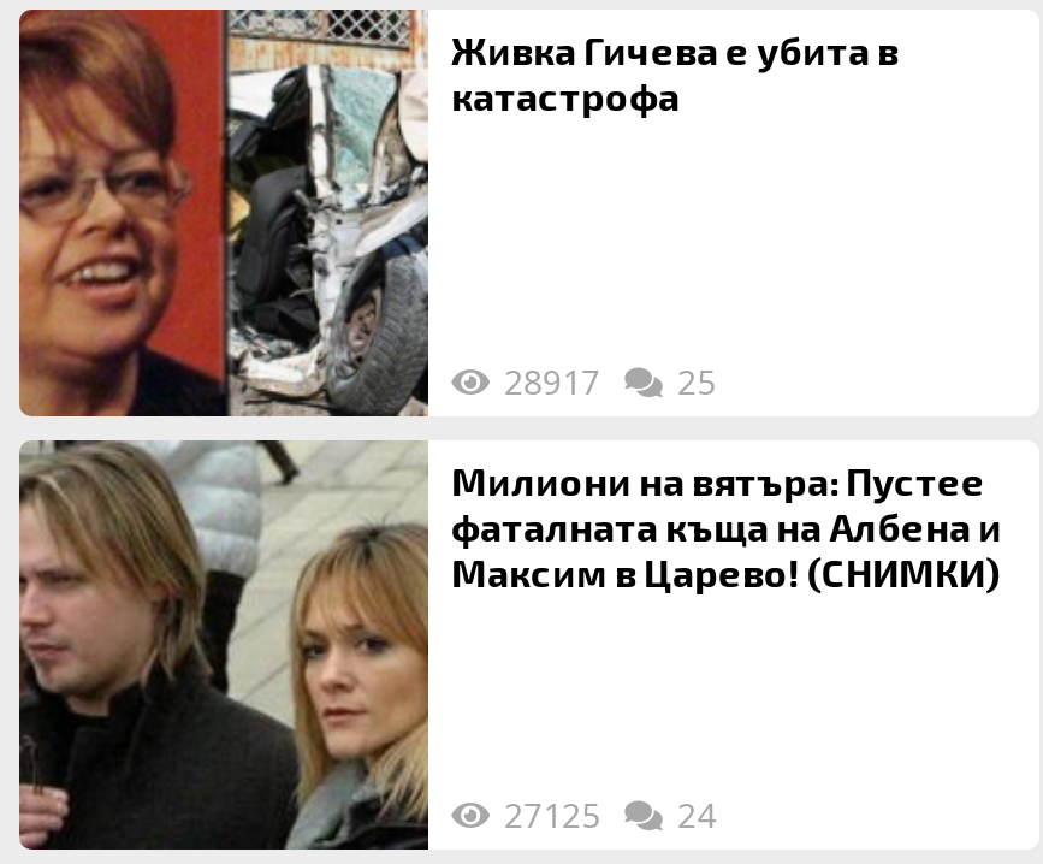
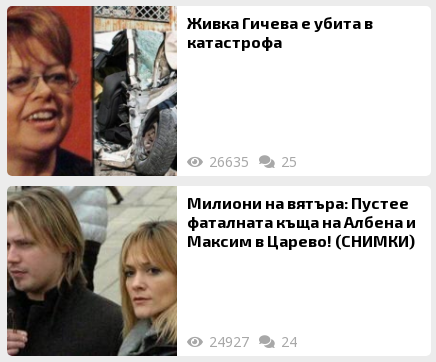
[495,358,716,404] 28917 25 -> [205,152,297,171] 26635 25
[495,791,716,836] 27125 24 -> [205,331,297,350] 24927 24

